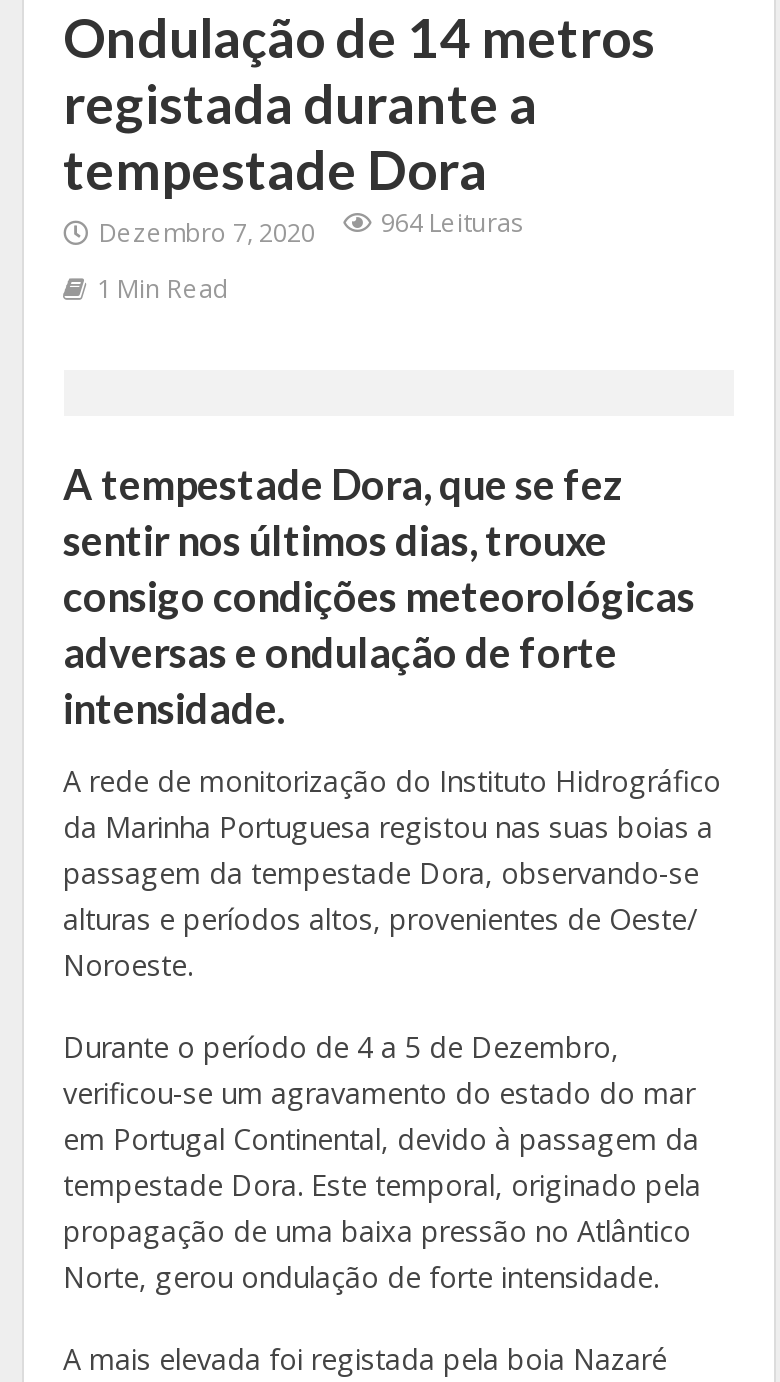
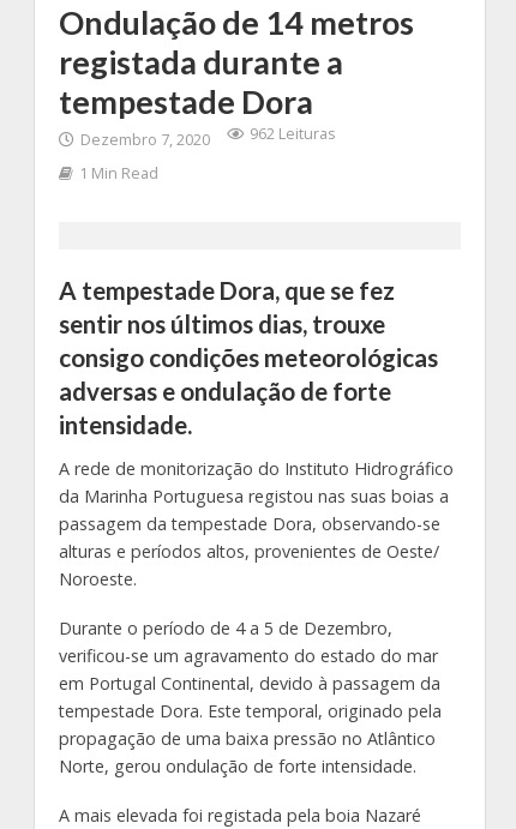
[99,206,523,250] Dezembro 7, 2020 964 Leituras -> [80,124,334,150] Dezembro 7, 2020 962 Leituras

